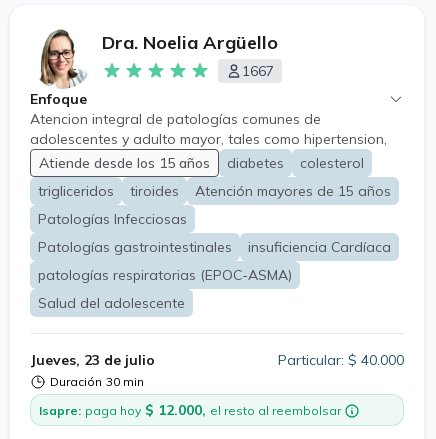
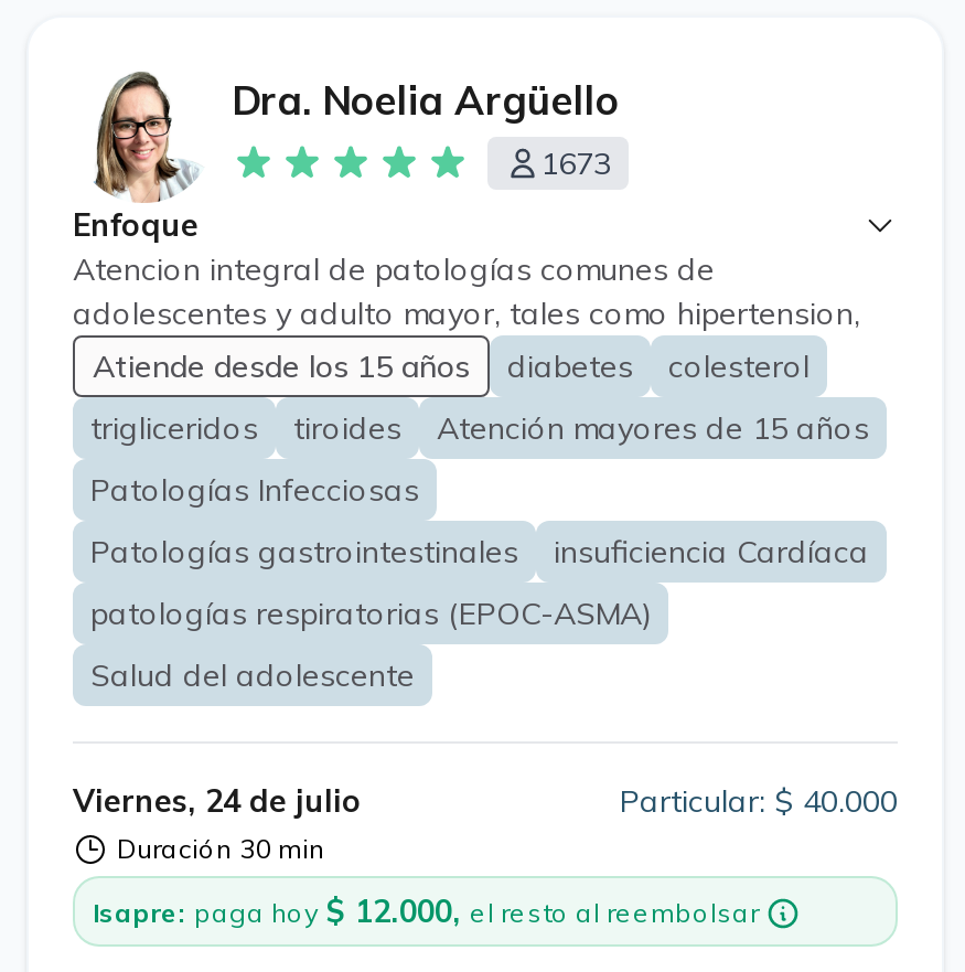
[242,62,274,80] 1667 -> [540,143,611,183] 1673
[30,351,155,369] Jueves, 23 de julio -> [73,781,362,821] Viernes, 24 de julio

